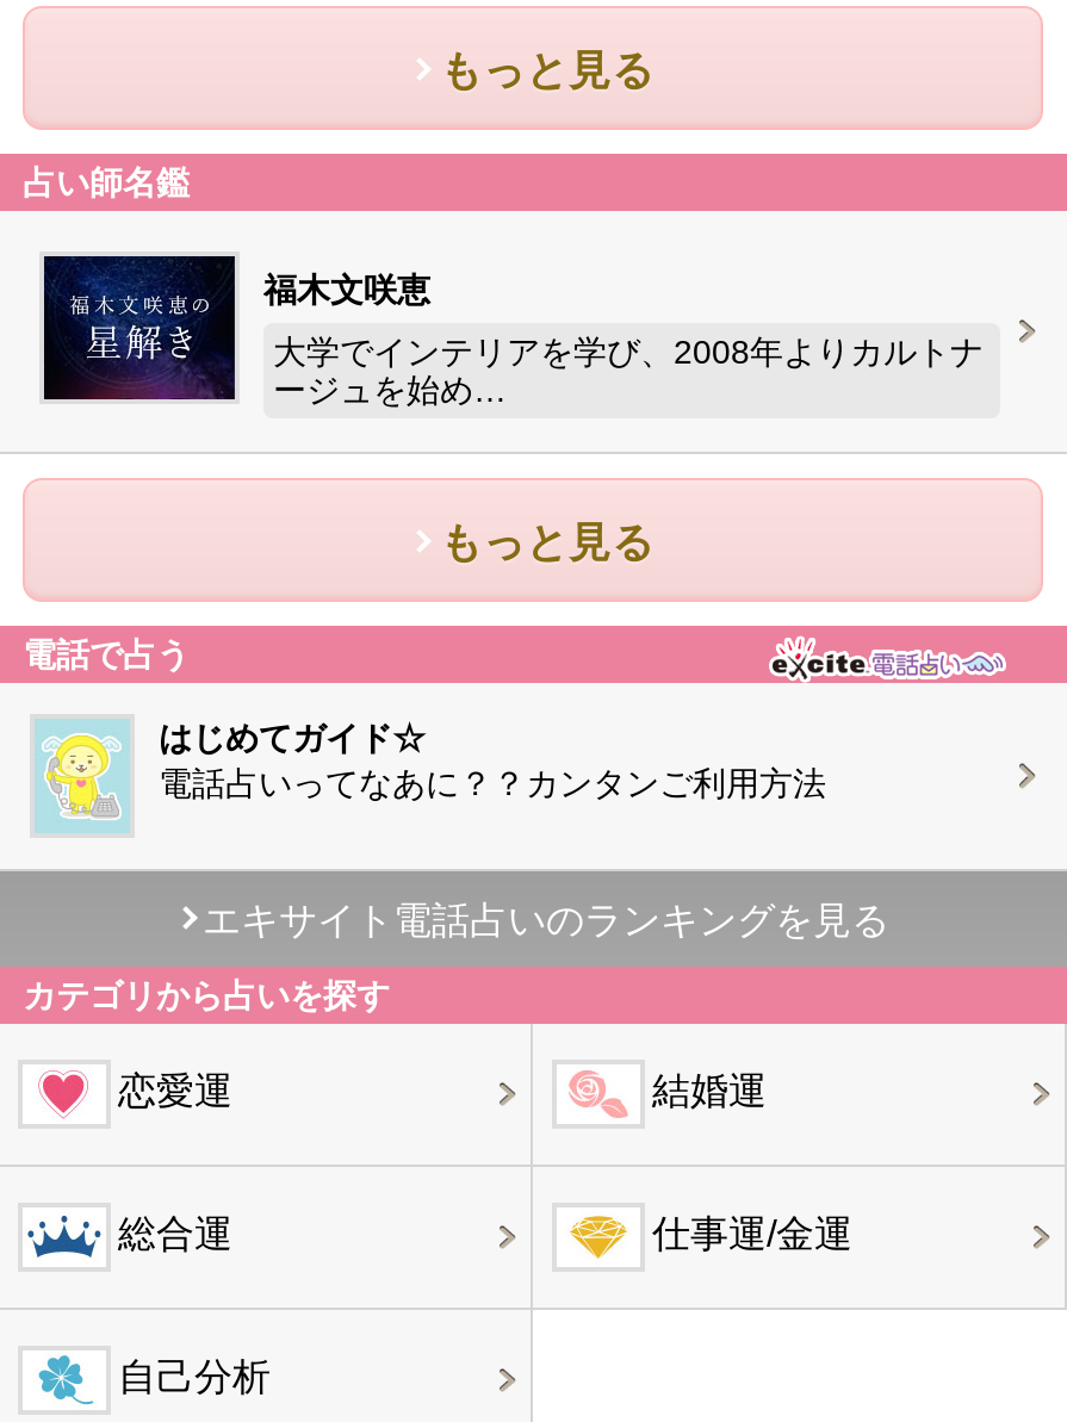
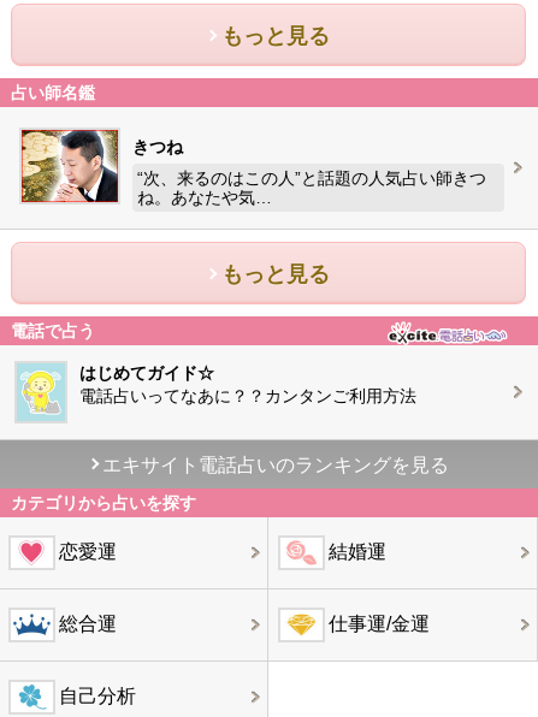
[42,254,430,402] [image] | 福木文咲恵 -> [20,129,183,203] [image] | きつね
[273,333,984,409] 大学でインテリアを学び、2008年よりカルトナ | ージュを始め… -> [137,168,486,207] “次、来るのはこの人”と話題の人気占い師きつ | ね。あなたや気…

